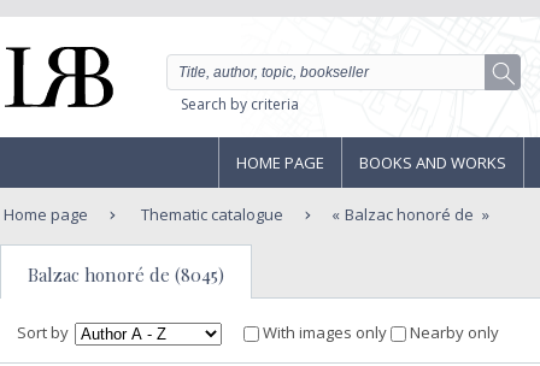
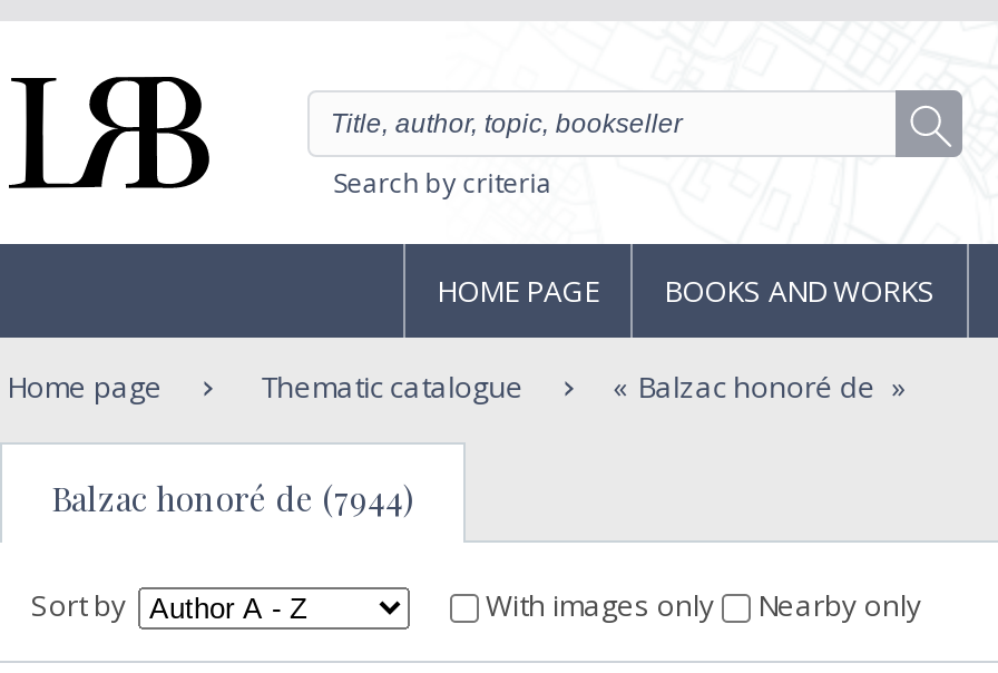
[28,263,224,287] Balzac honoré de (8045) -> [51,476,414,521] Balzac honoré de (7944)

